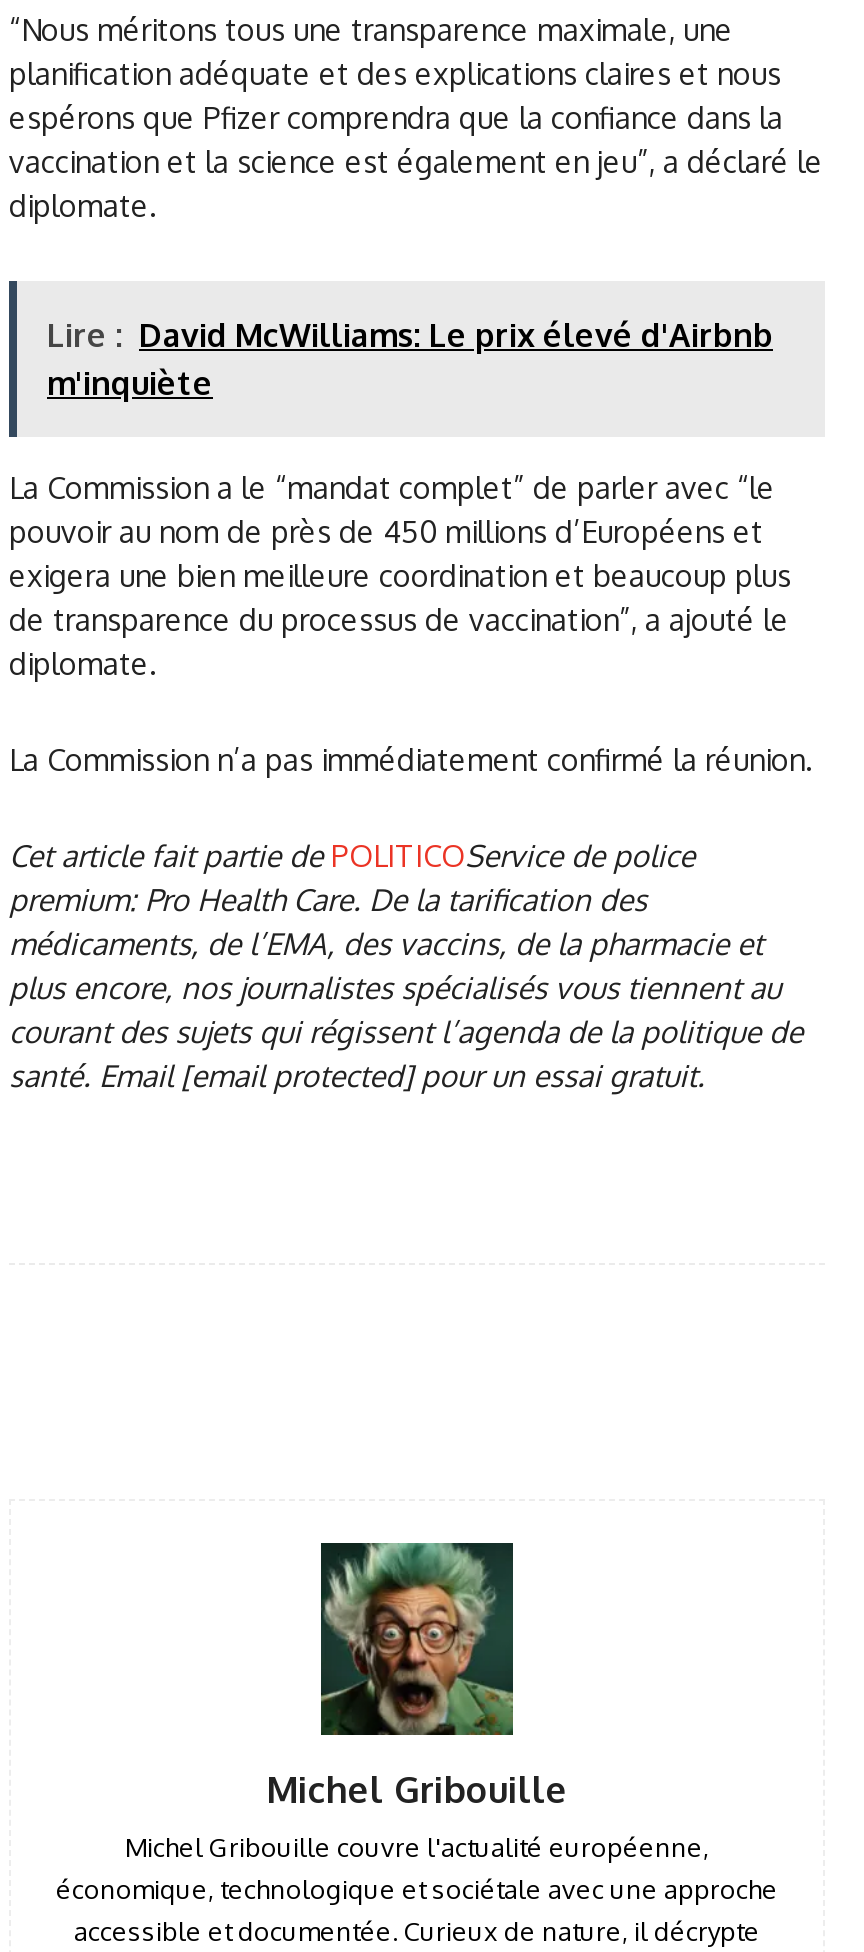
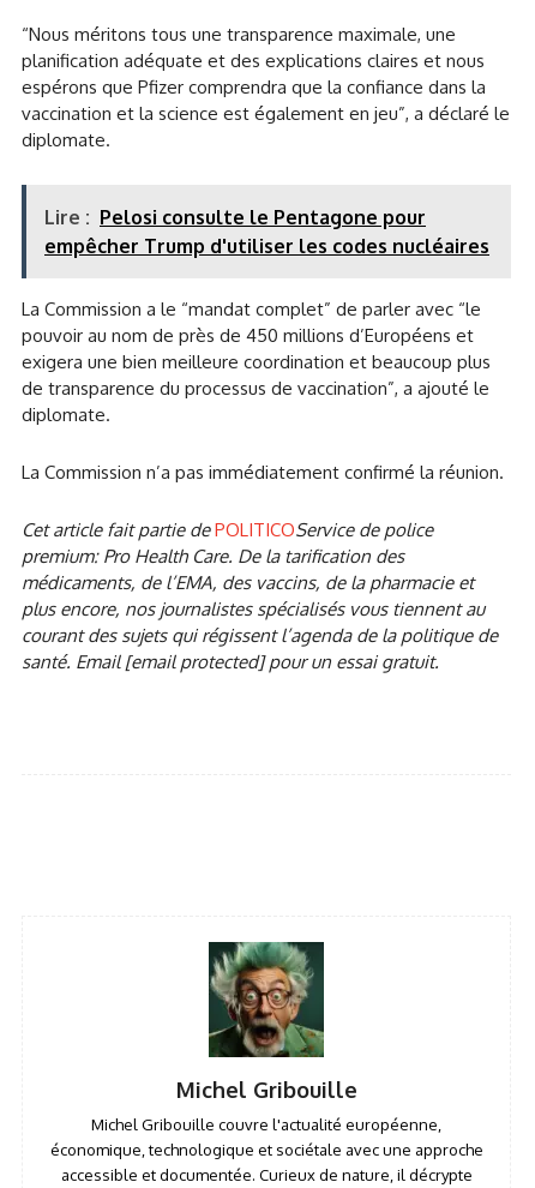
[47,314,773,402] Lire : David McWilliams: Le prix élevé d'Airbnb | m'inquiète -> [44,205,489,258] Lire : Pelosi consulte le Pentagone pour | empêcher Trump d'utiliser les codes nucléaires

